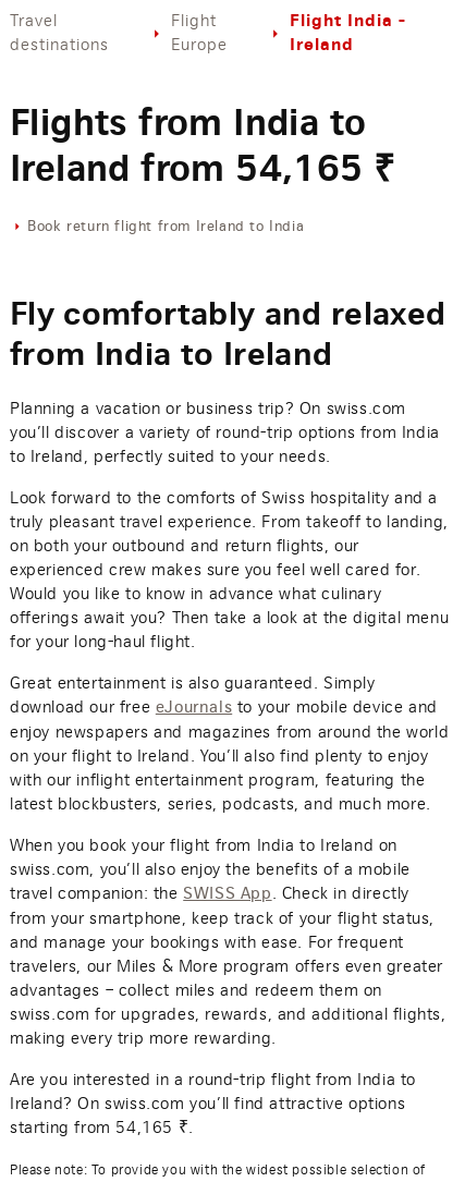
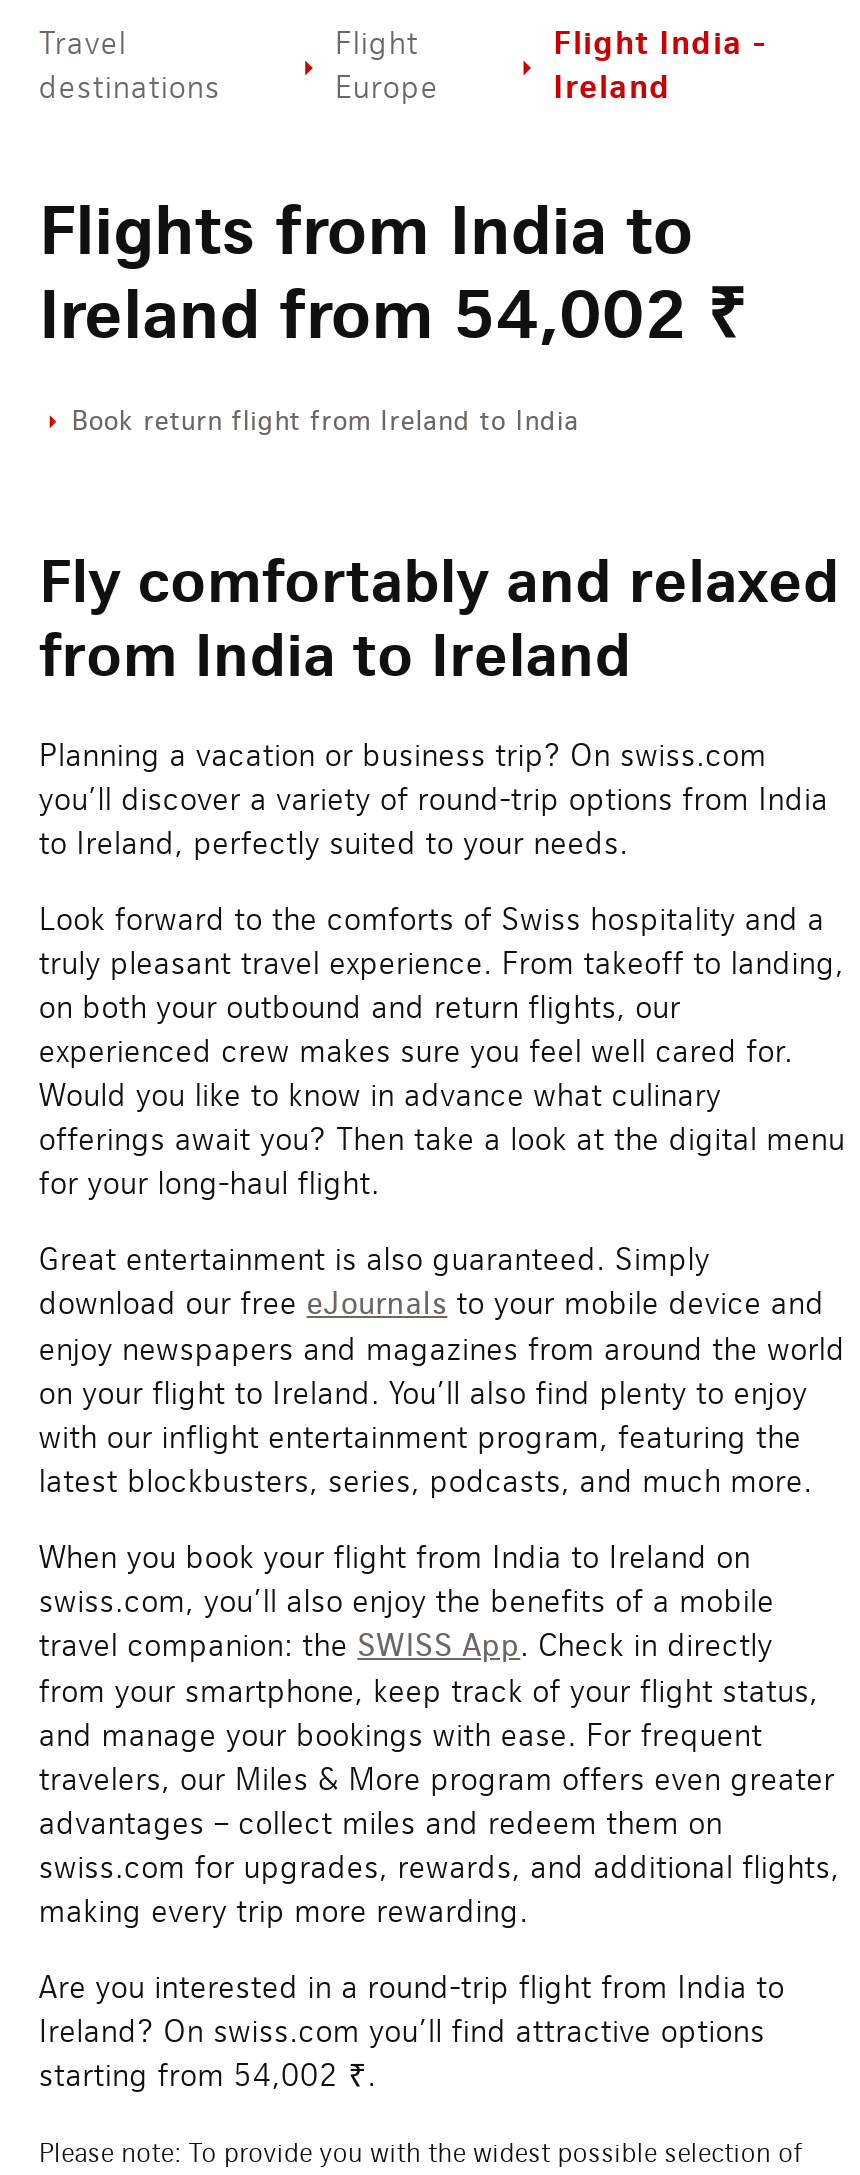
[10,145,395,192] Ireland from 54,165 ₹ -> [39,271,746,357] Ireland from 54,002 ₹
[10,1117,194,1137] starting from 54,165 ₹. -> [39,2055,377,2093] starting from 54,002 ₹.

